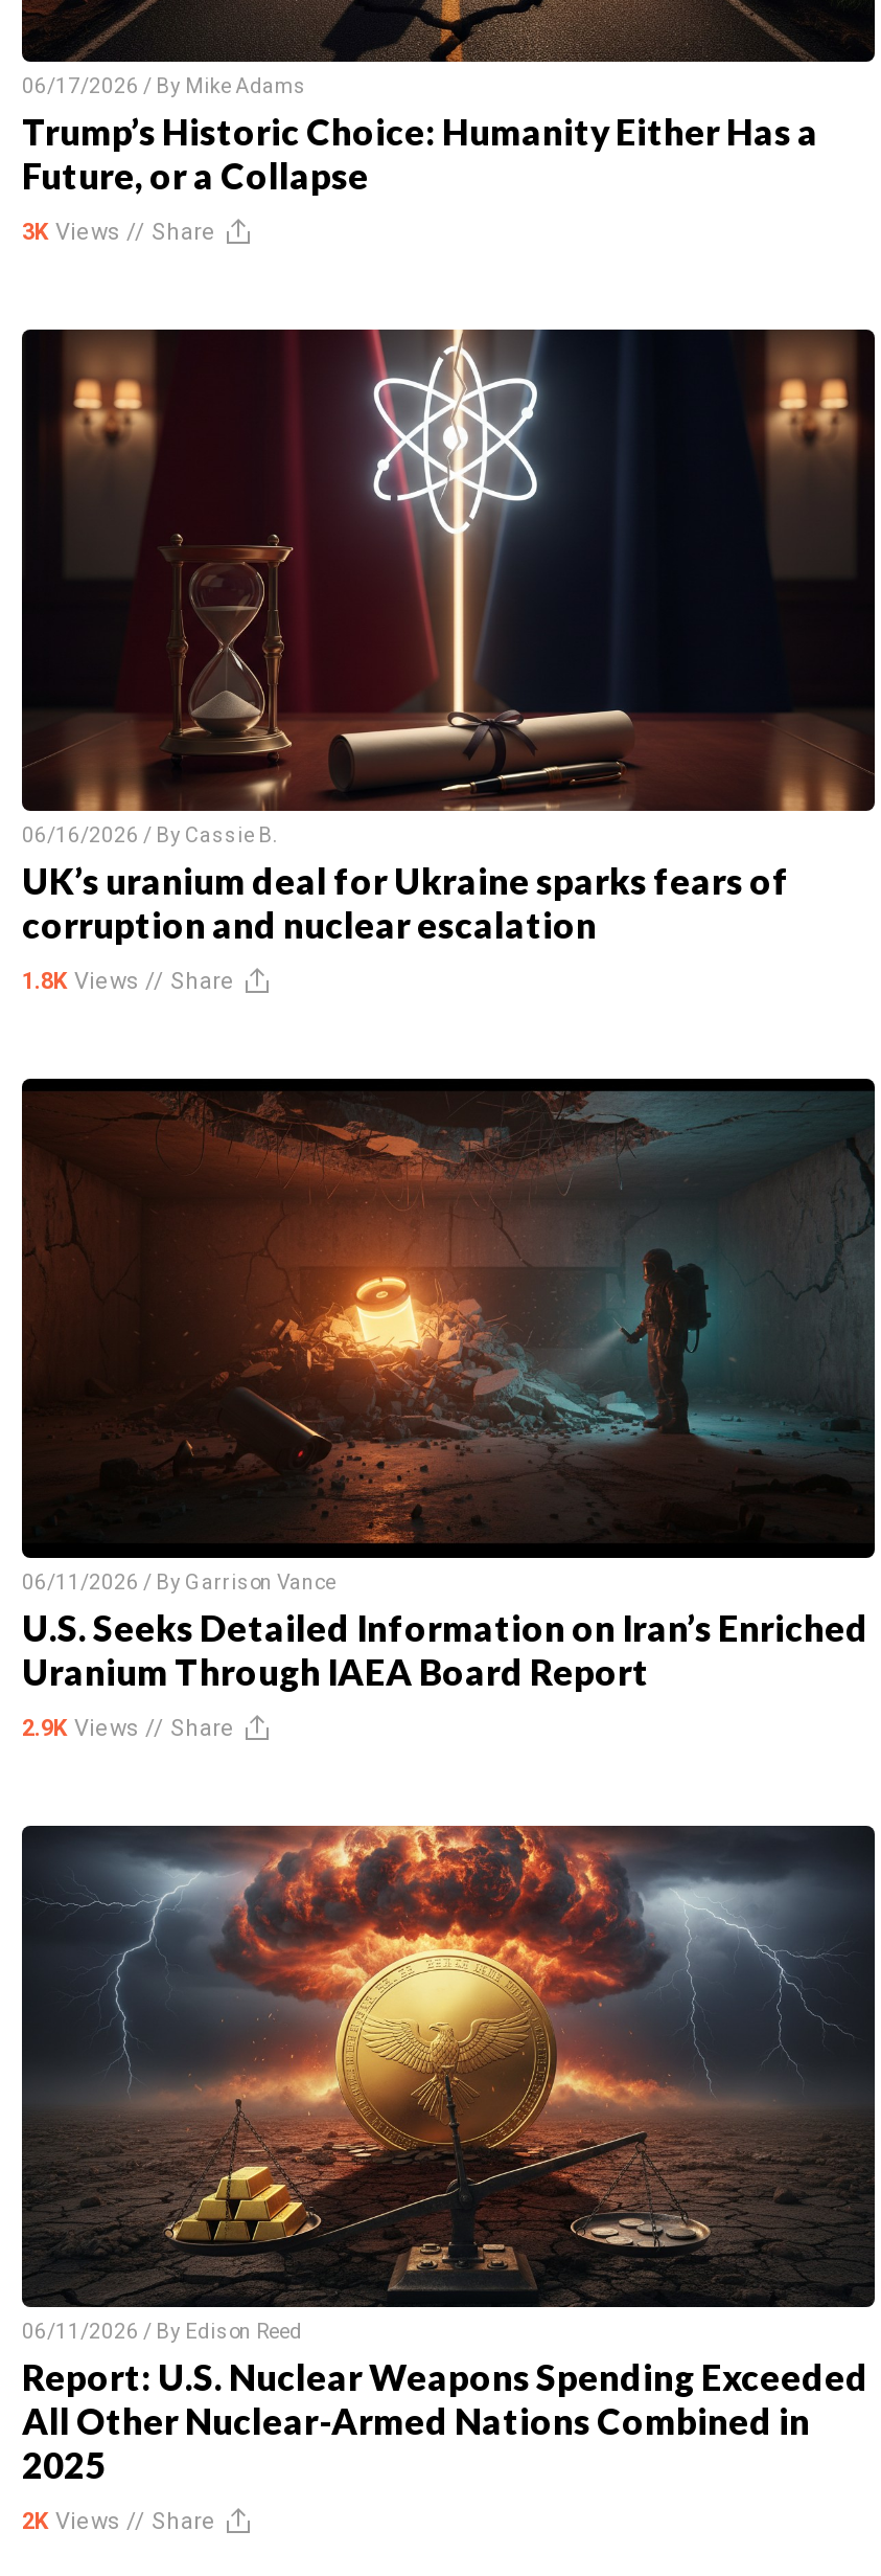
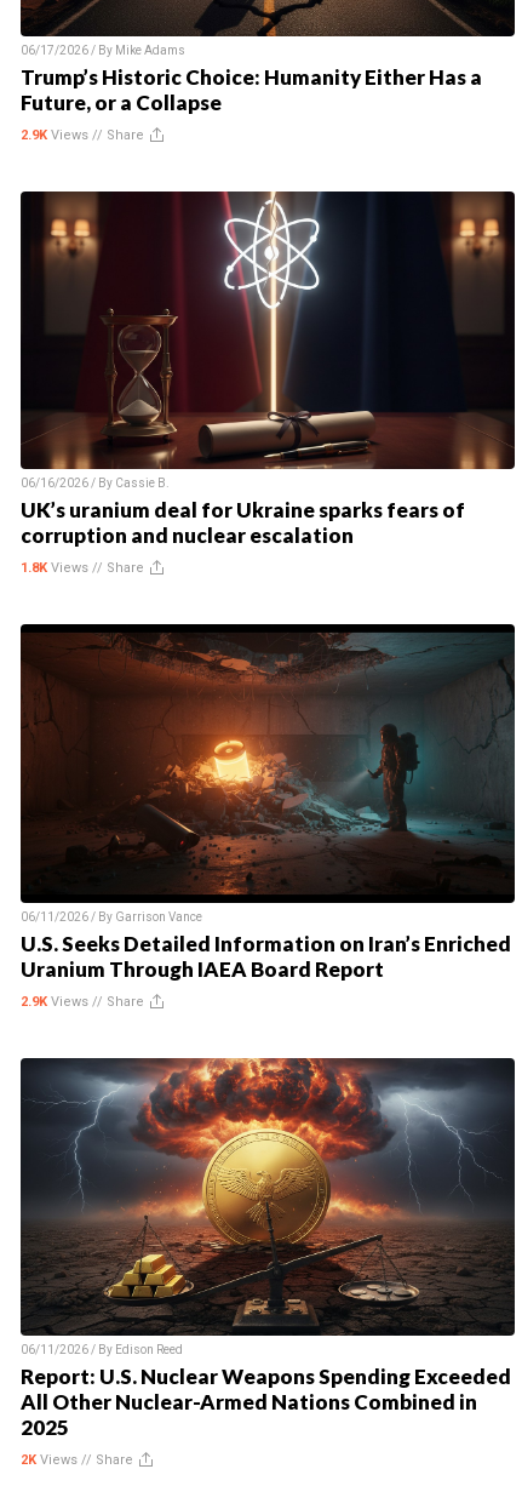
[22,219,216,246] 3K Views // Share -> [21,127,144,142] 2.9K Views // Share

